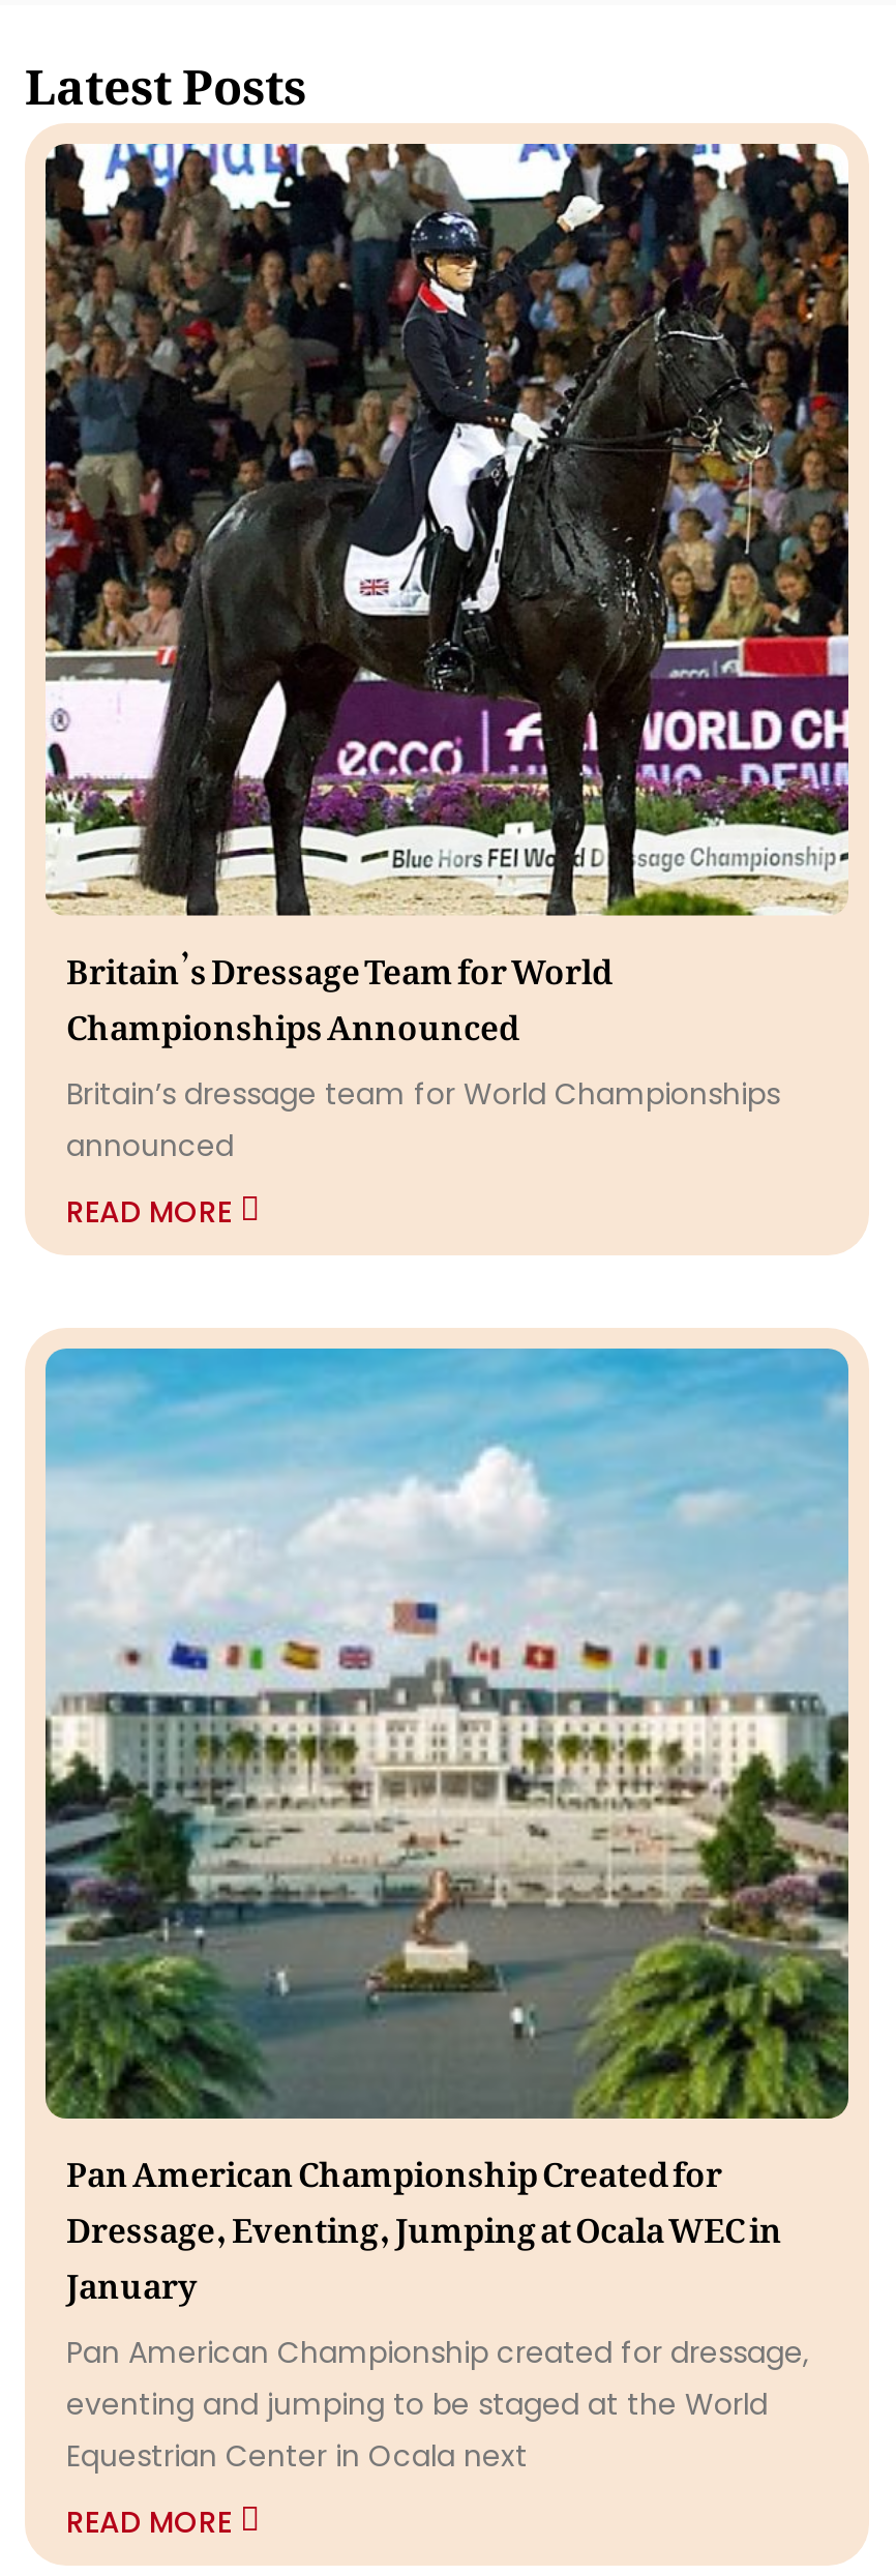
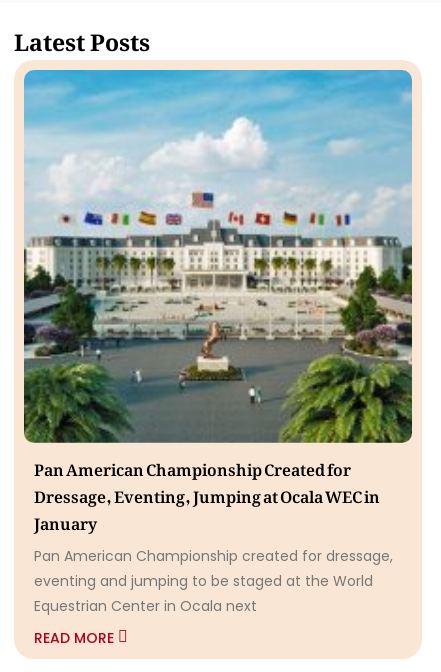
[43,142,850,1232] [image] | Britain’s Dressage Team for World | Championships Announced | Britain’s dressage team for World Championships | announced | READ MORE -> none

